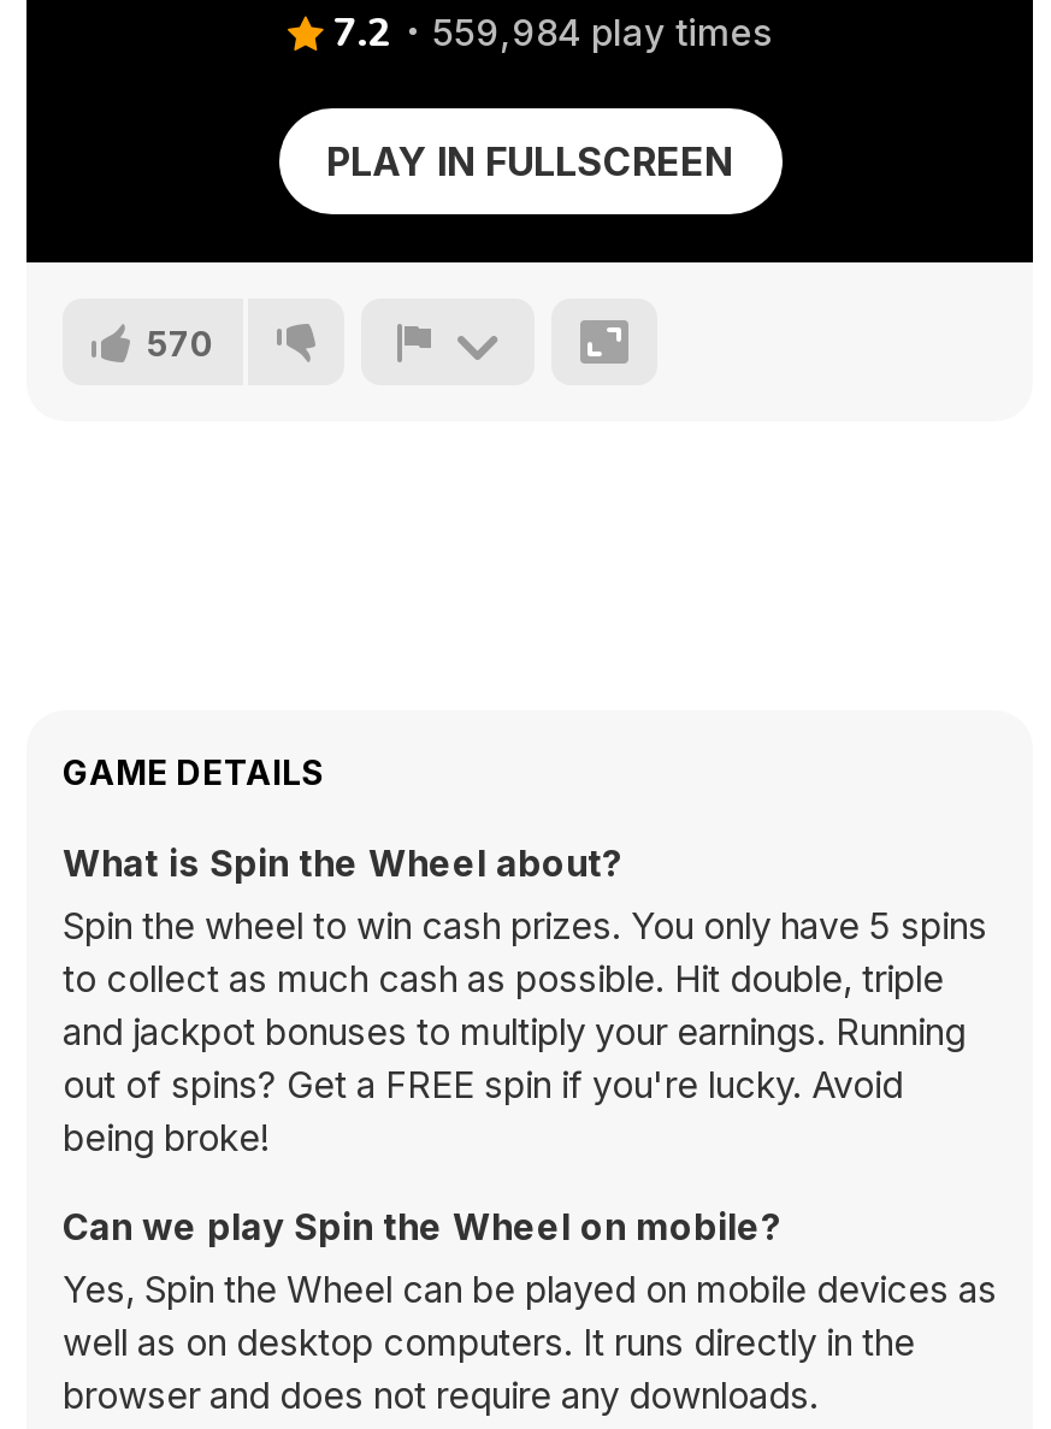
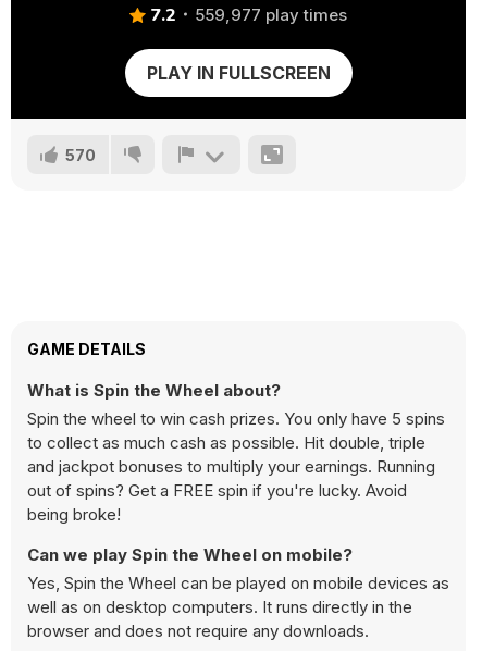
[333,7,772,60] 7.2 559,984 play times -> [150,3,347,27] 7.2 559,977 play times

